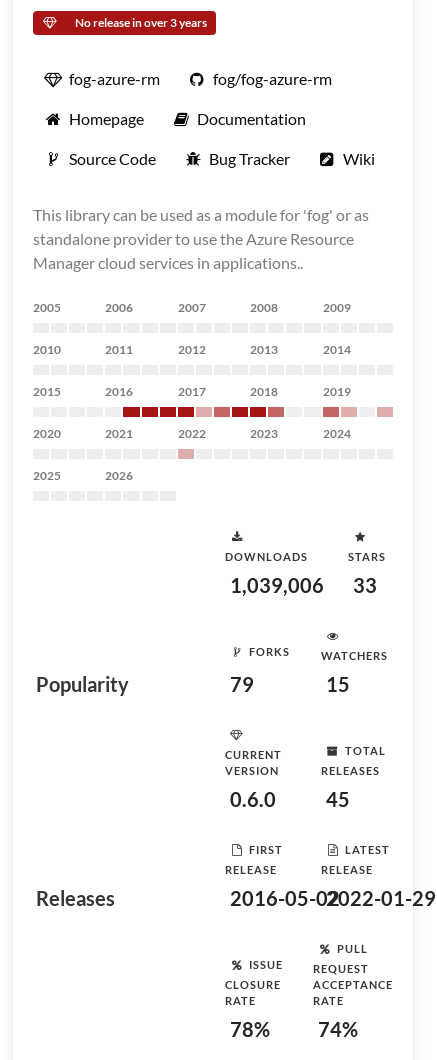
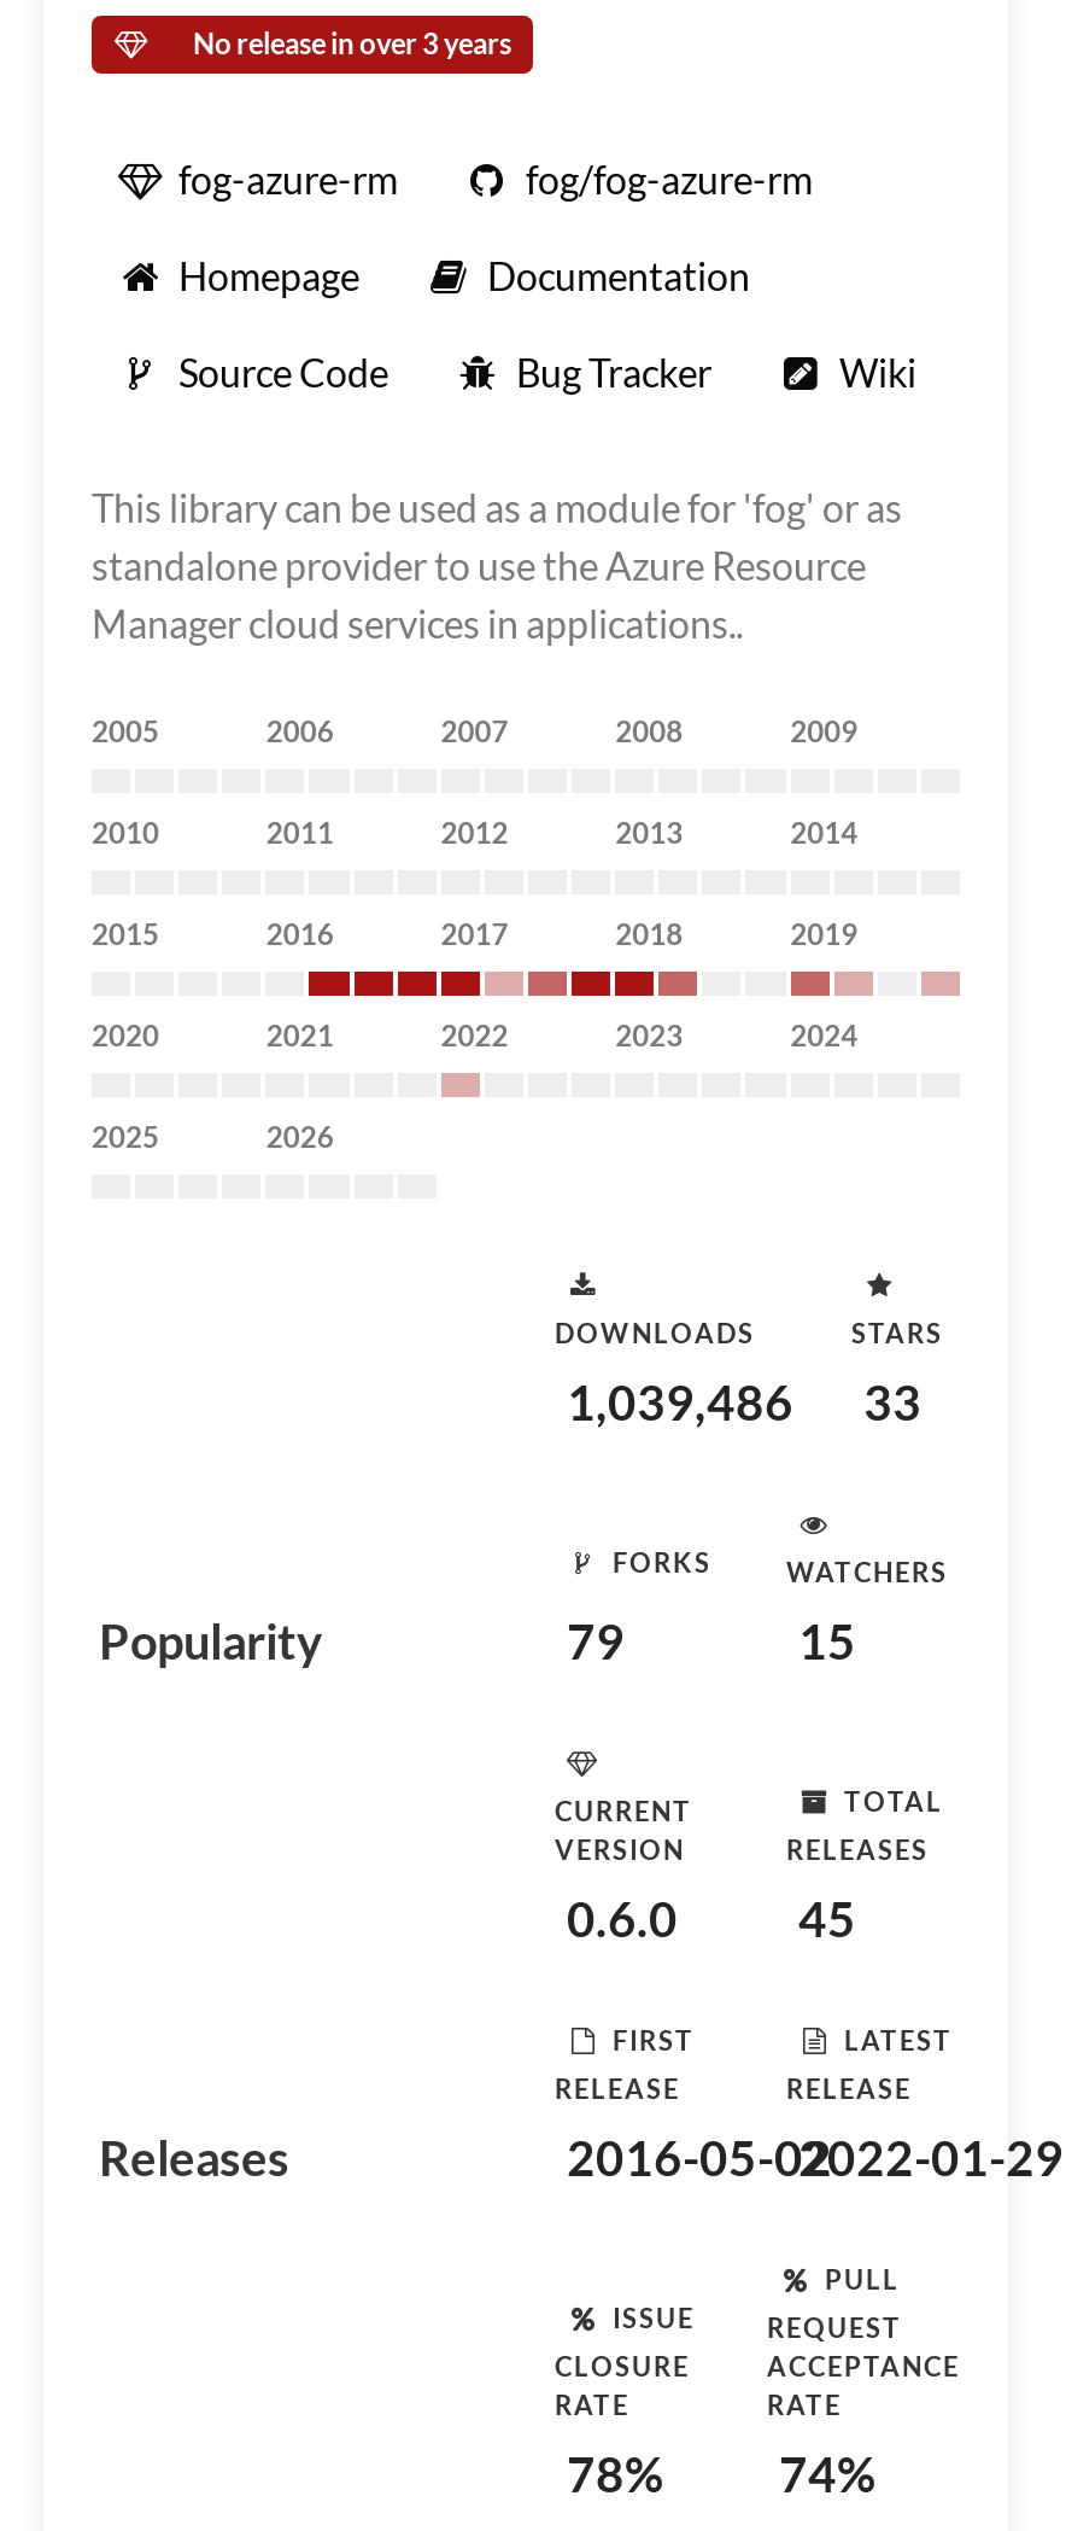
[230,573,377,597] 1,039,006 33 -> [567,1372,921,1430] 1,039,486 33

